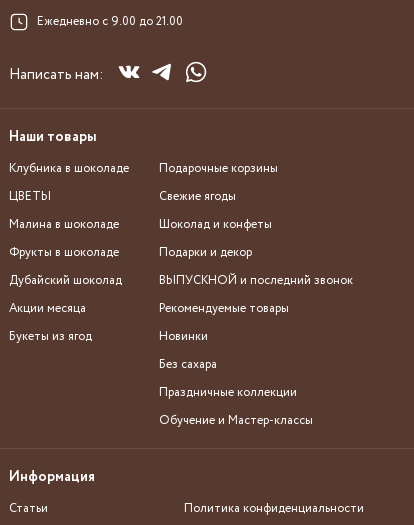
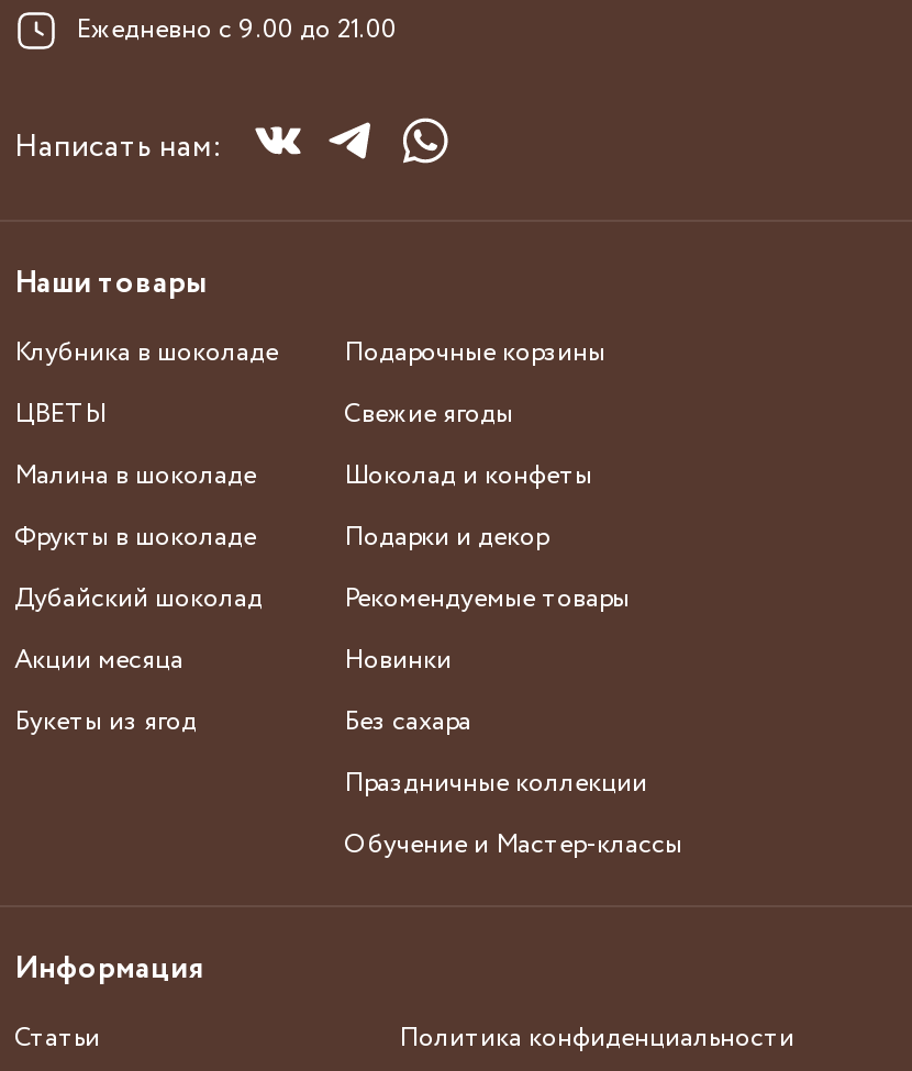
[159,272,353,289] ВЫПУСКНОЙ и последний звонок -> none

